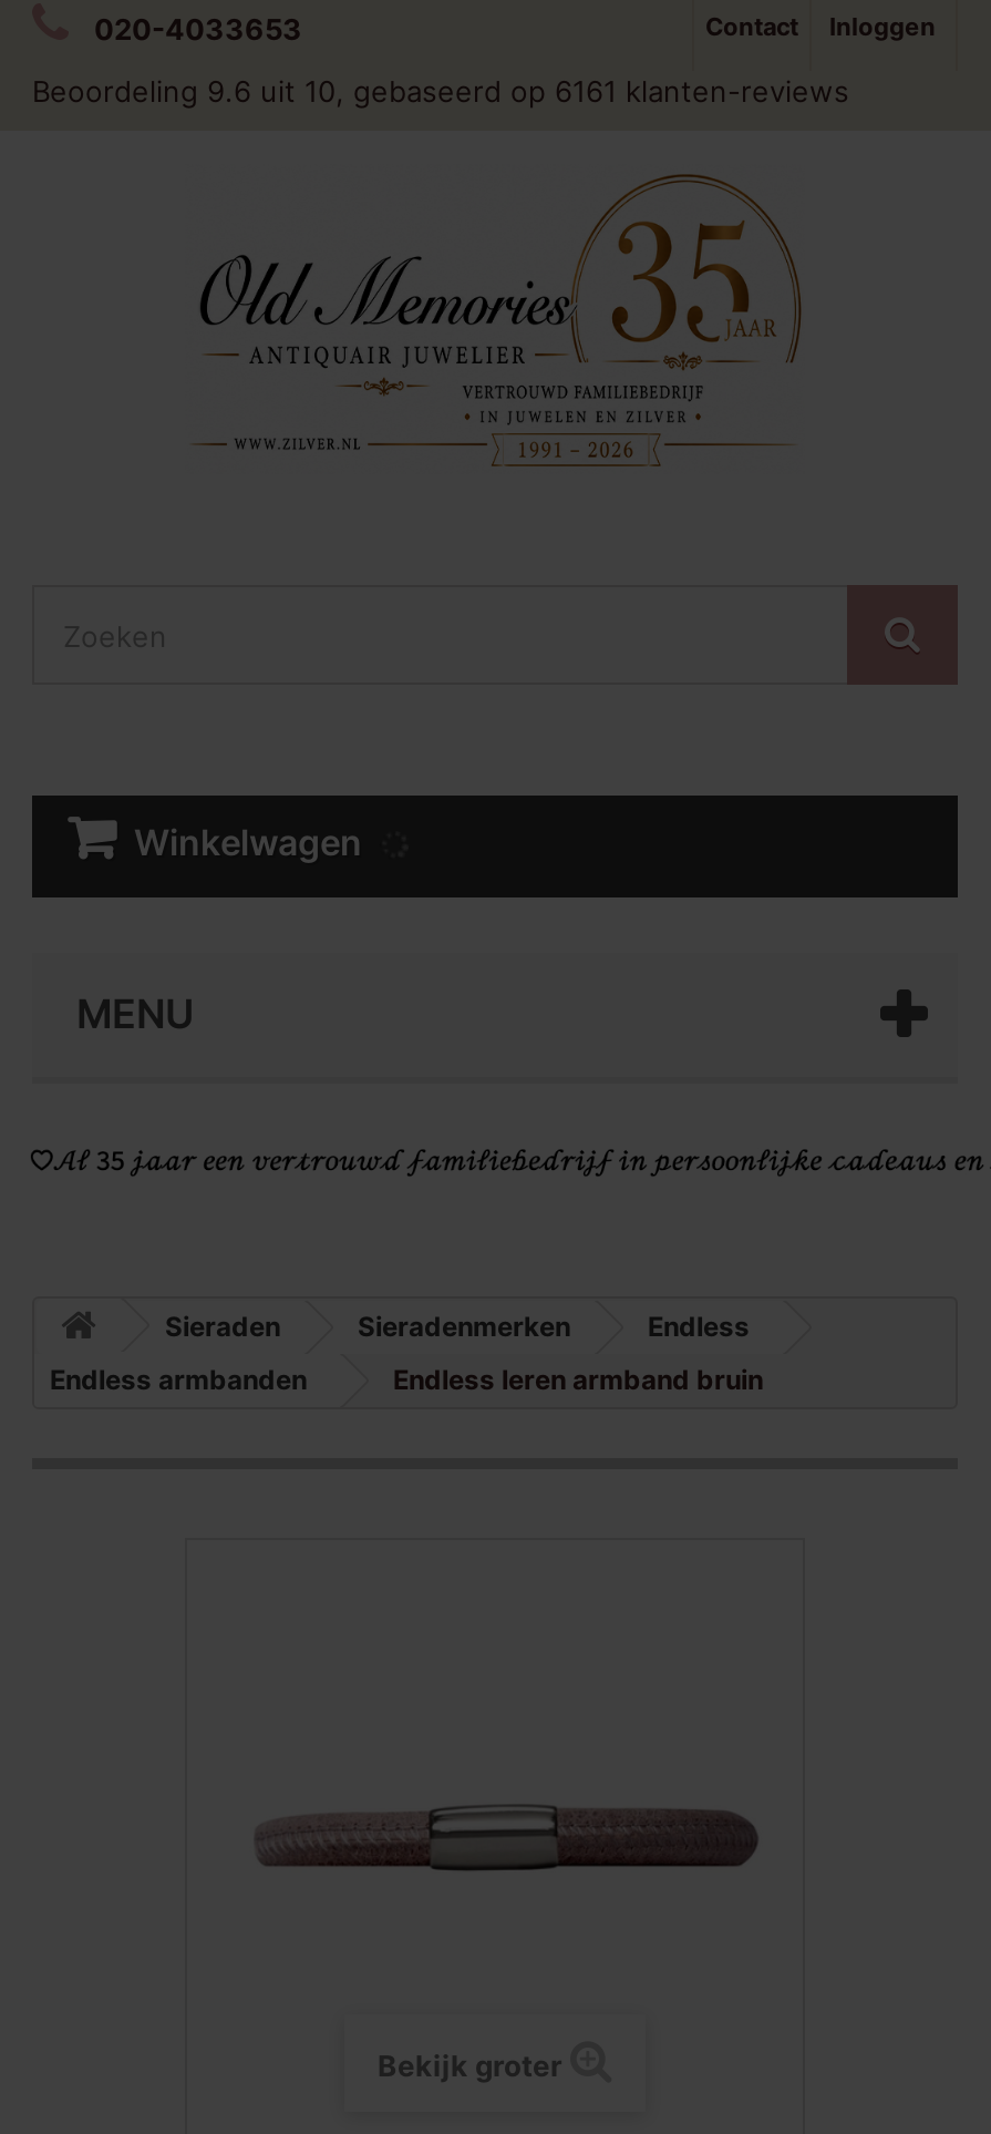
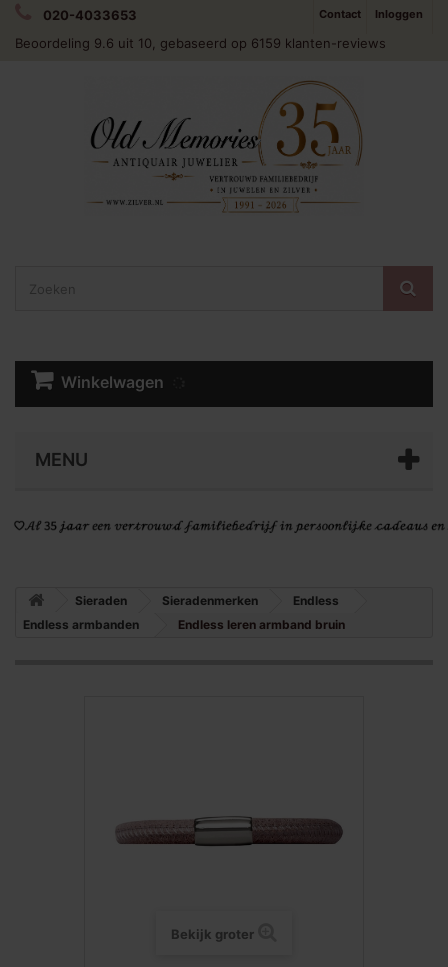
[32,73,849,109] Beoordeling 9.6 uit 10, gebaseerd op 6161 klanten-reviews -> [15,35,386,51] Beoordeling 9.6 uit 10, gebaseerd op 6159 klanten-reviews

